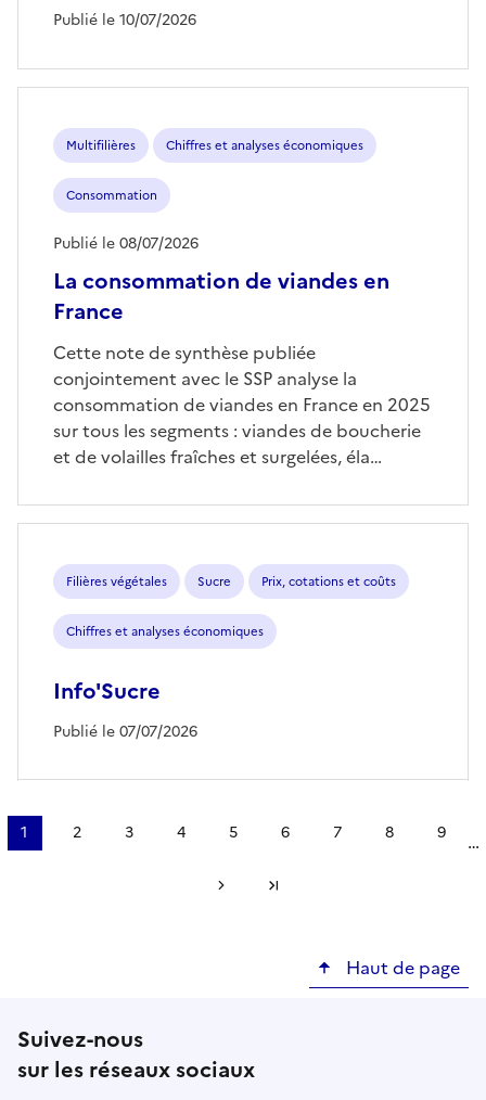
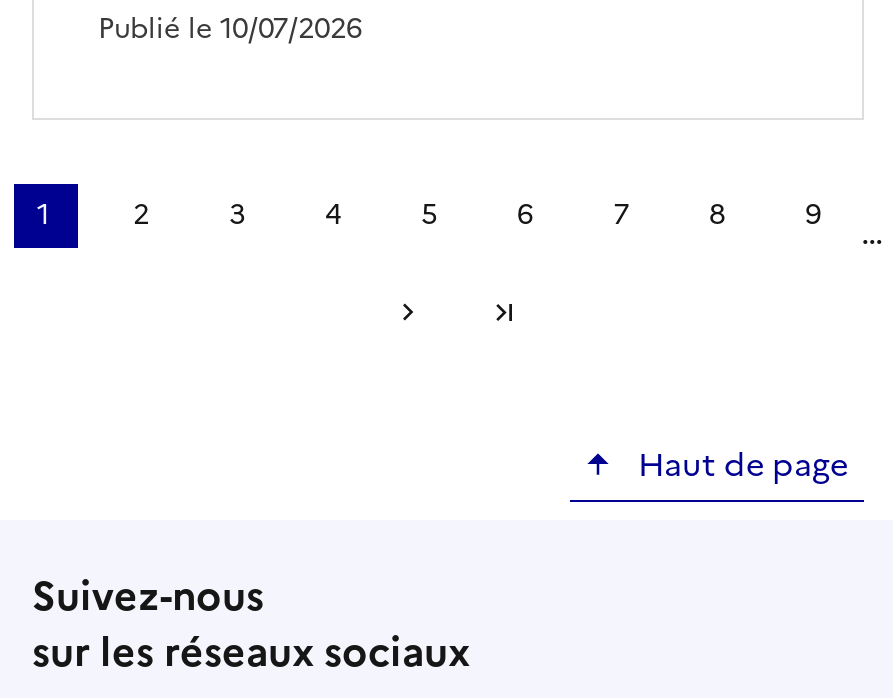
[53,136,389,327] Multifilières | Chiffres et analyses économiques | Consommation | La consommation de viandes en | France -> none
[53,232,199,255] Publié le 08/07/2026 -> none
[53,339,431,469] Cette note de synthèse publiée | conjointement avec le SSP analyse la | consommation de viandes en France en 2025 | sur tous les segments : viandes de boucherie | et de volailles fraîches et surgelées, éla… -> none
[53,572,396,744] Filières végétales | Sucre | Prix, cotations et coûts | Chiffres et analyses économiques | Info'Sucre | Publié le 07/07/2026 -> none

